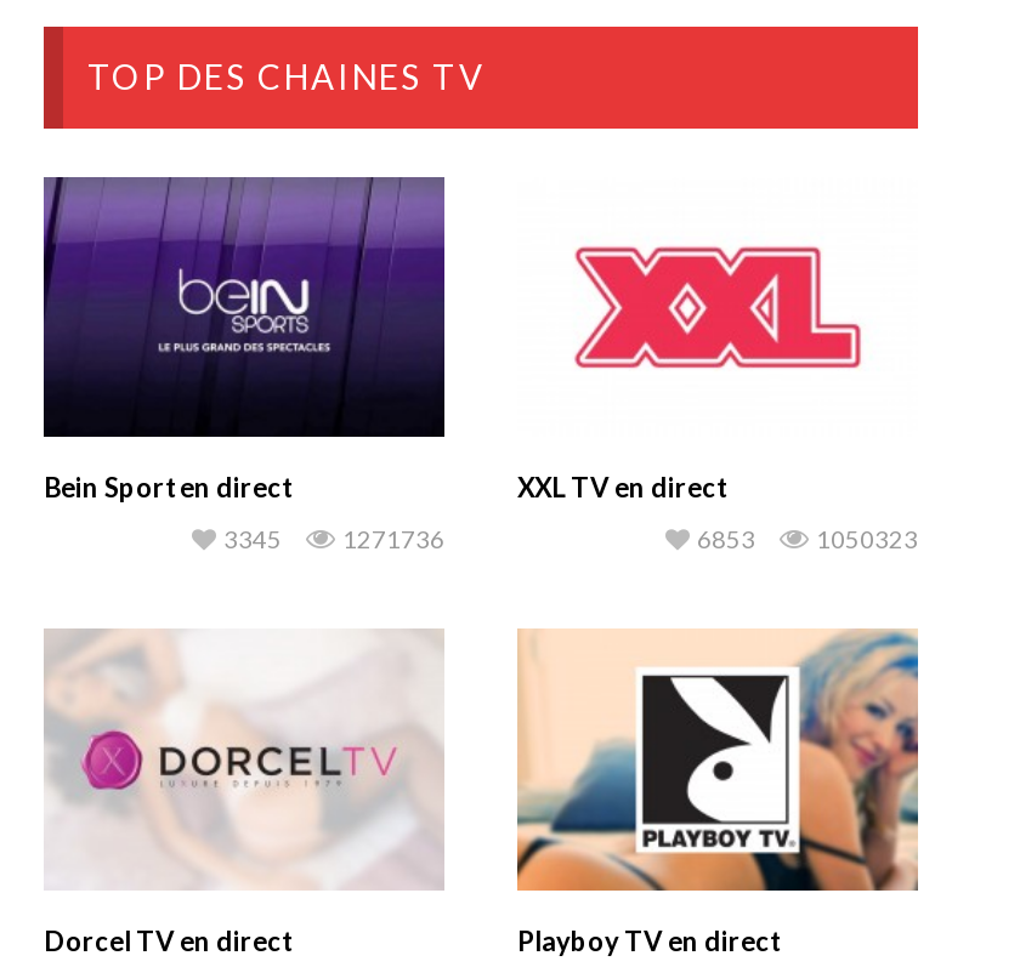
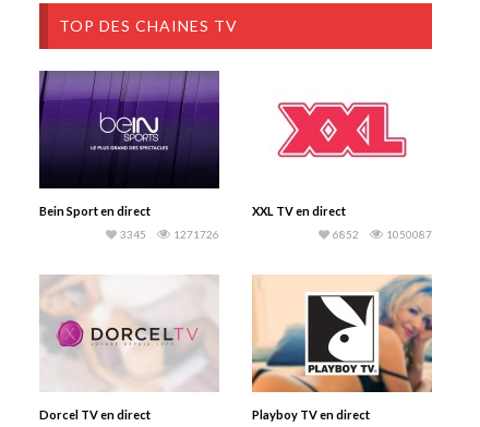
[342,524,444,553] 1271736 -> [173,228,219,241] 1271726
[697,524,755,553] 6853 -> [333,228,359,241] 6852
[816,524,918,553] 1050323 -> [386,228,432,241] 1050087

